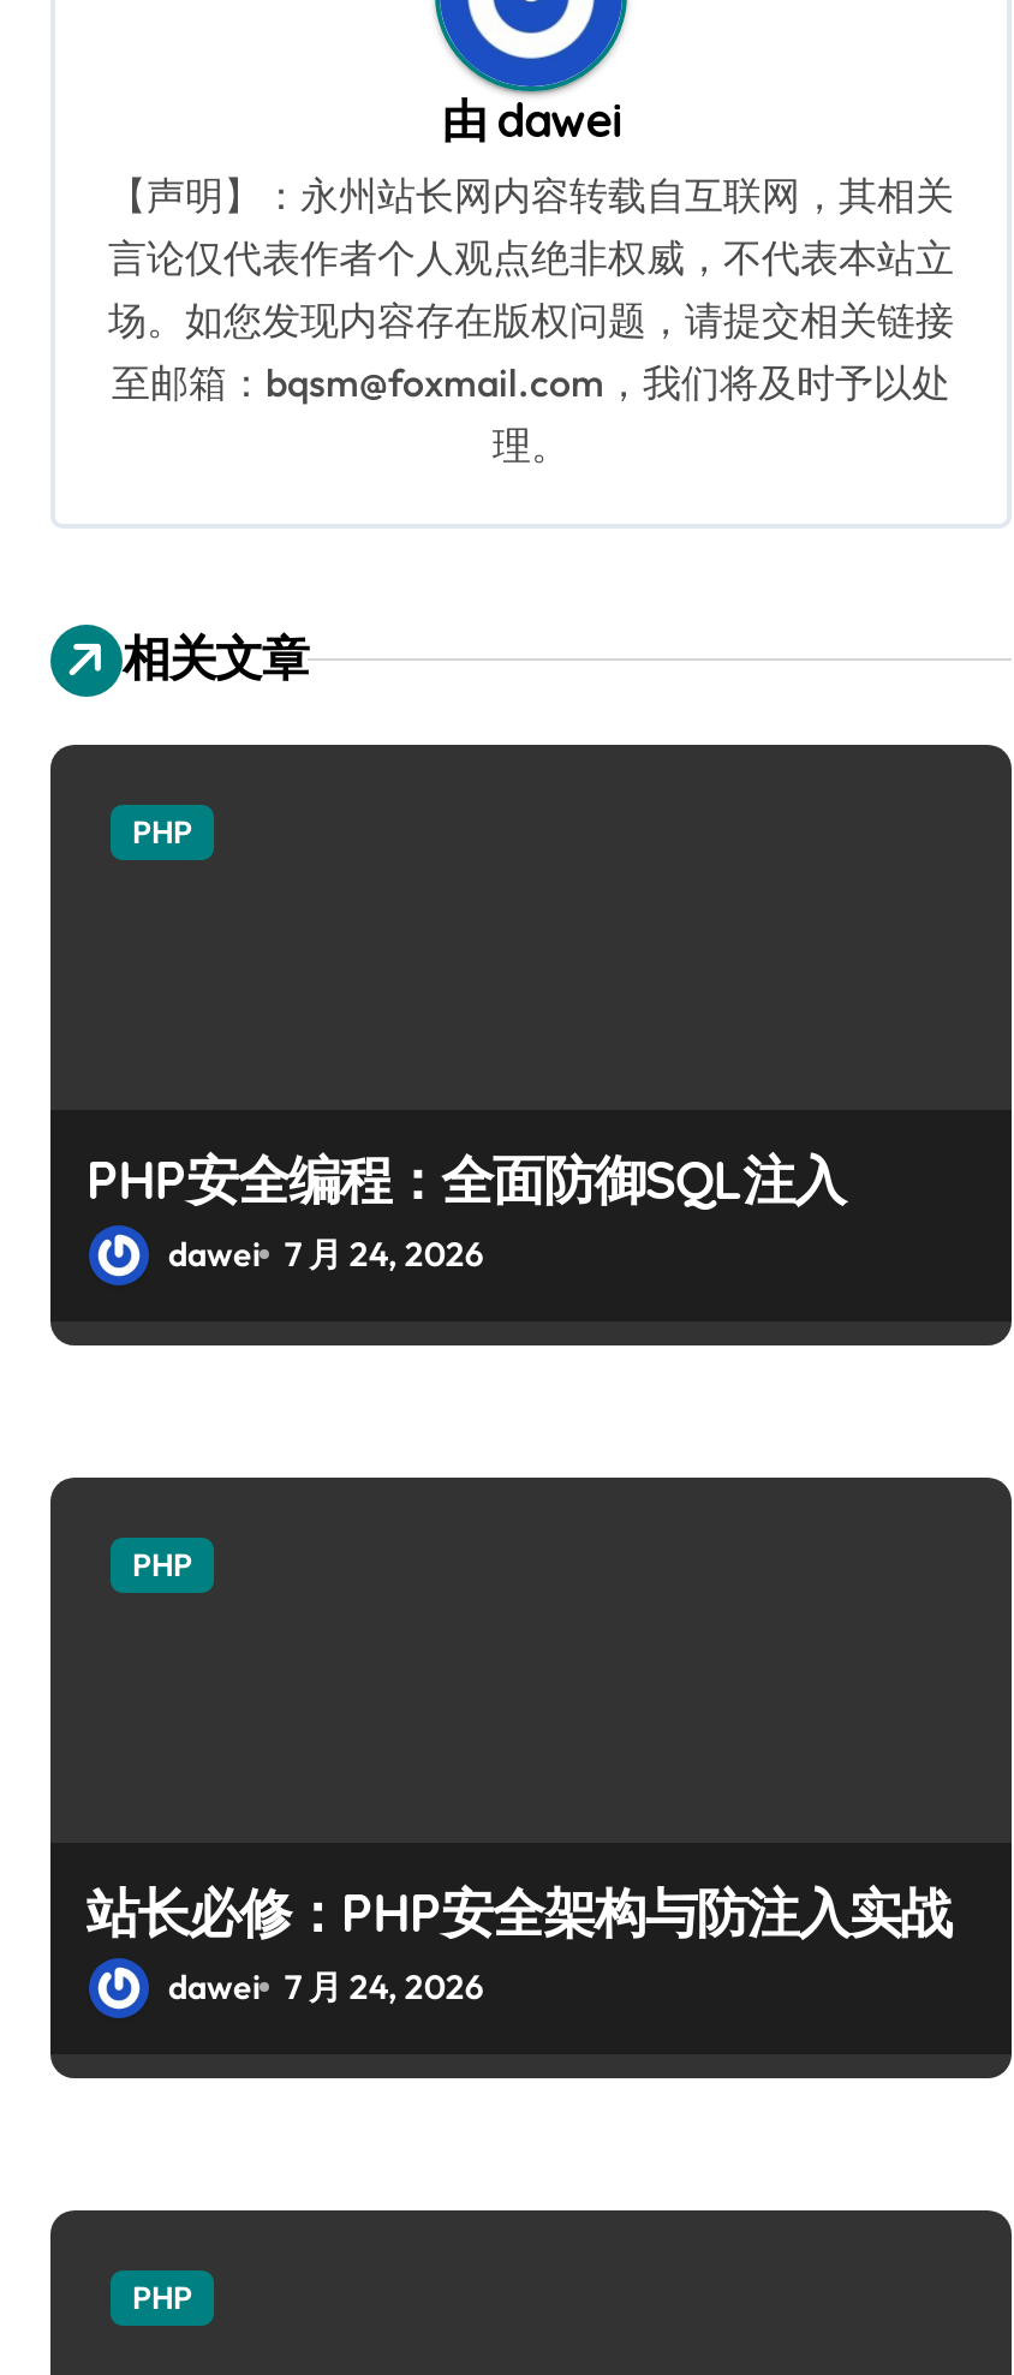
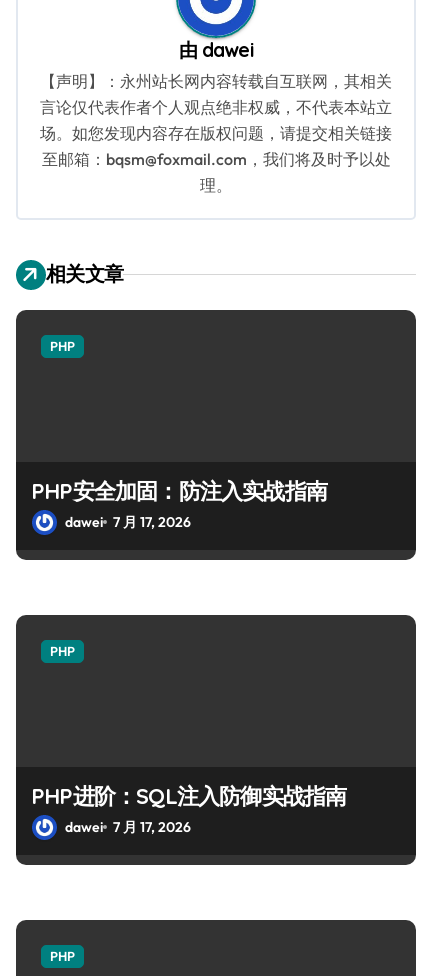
[87,1146,845,1213] PHP安全编程：全面防御SQL注入 -> [31,477,327,505] PHP安全加固：防注入实战指南
[168,1233,484,1276] dawei 7 月 24, 2026 -> [65,513,191,531] dawei 7 月 17, 2026
[87,1879,951,2009] 站长必修：PHP安全架构与防注入实战 | dawei 7 月 24, 2026 -> [31,782,346,836] PHP进阶：SQL注入防御实战指南 | dawei 7 月 17, 2026

